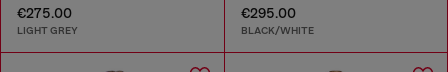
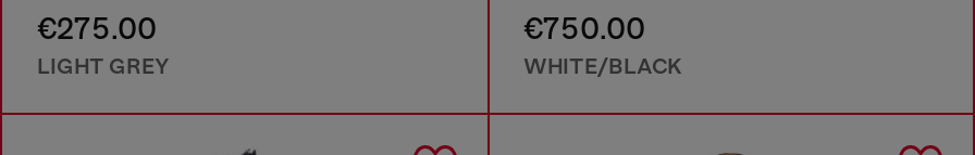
[240,5,313,37] €295.00 | BLACK/WHITE -> [523,10,682,80] €750.00 | WHITE/BLACK

